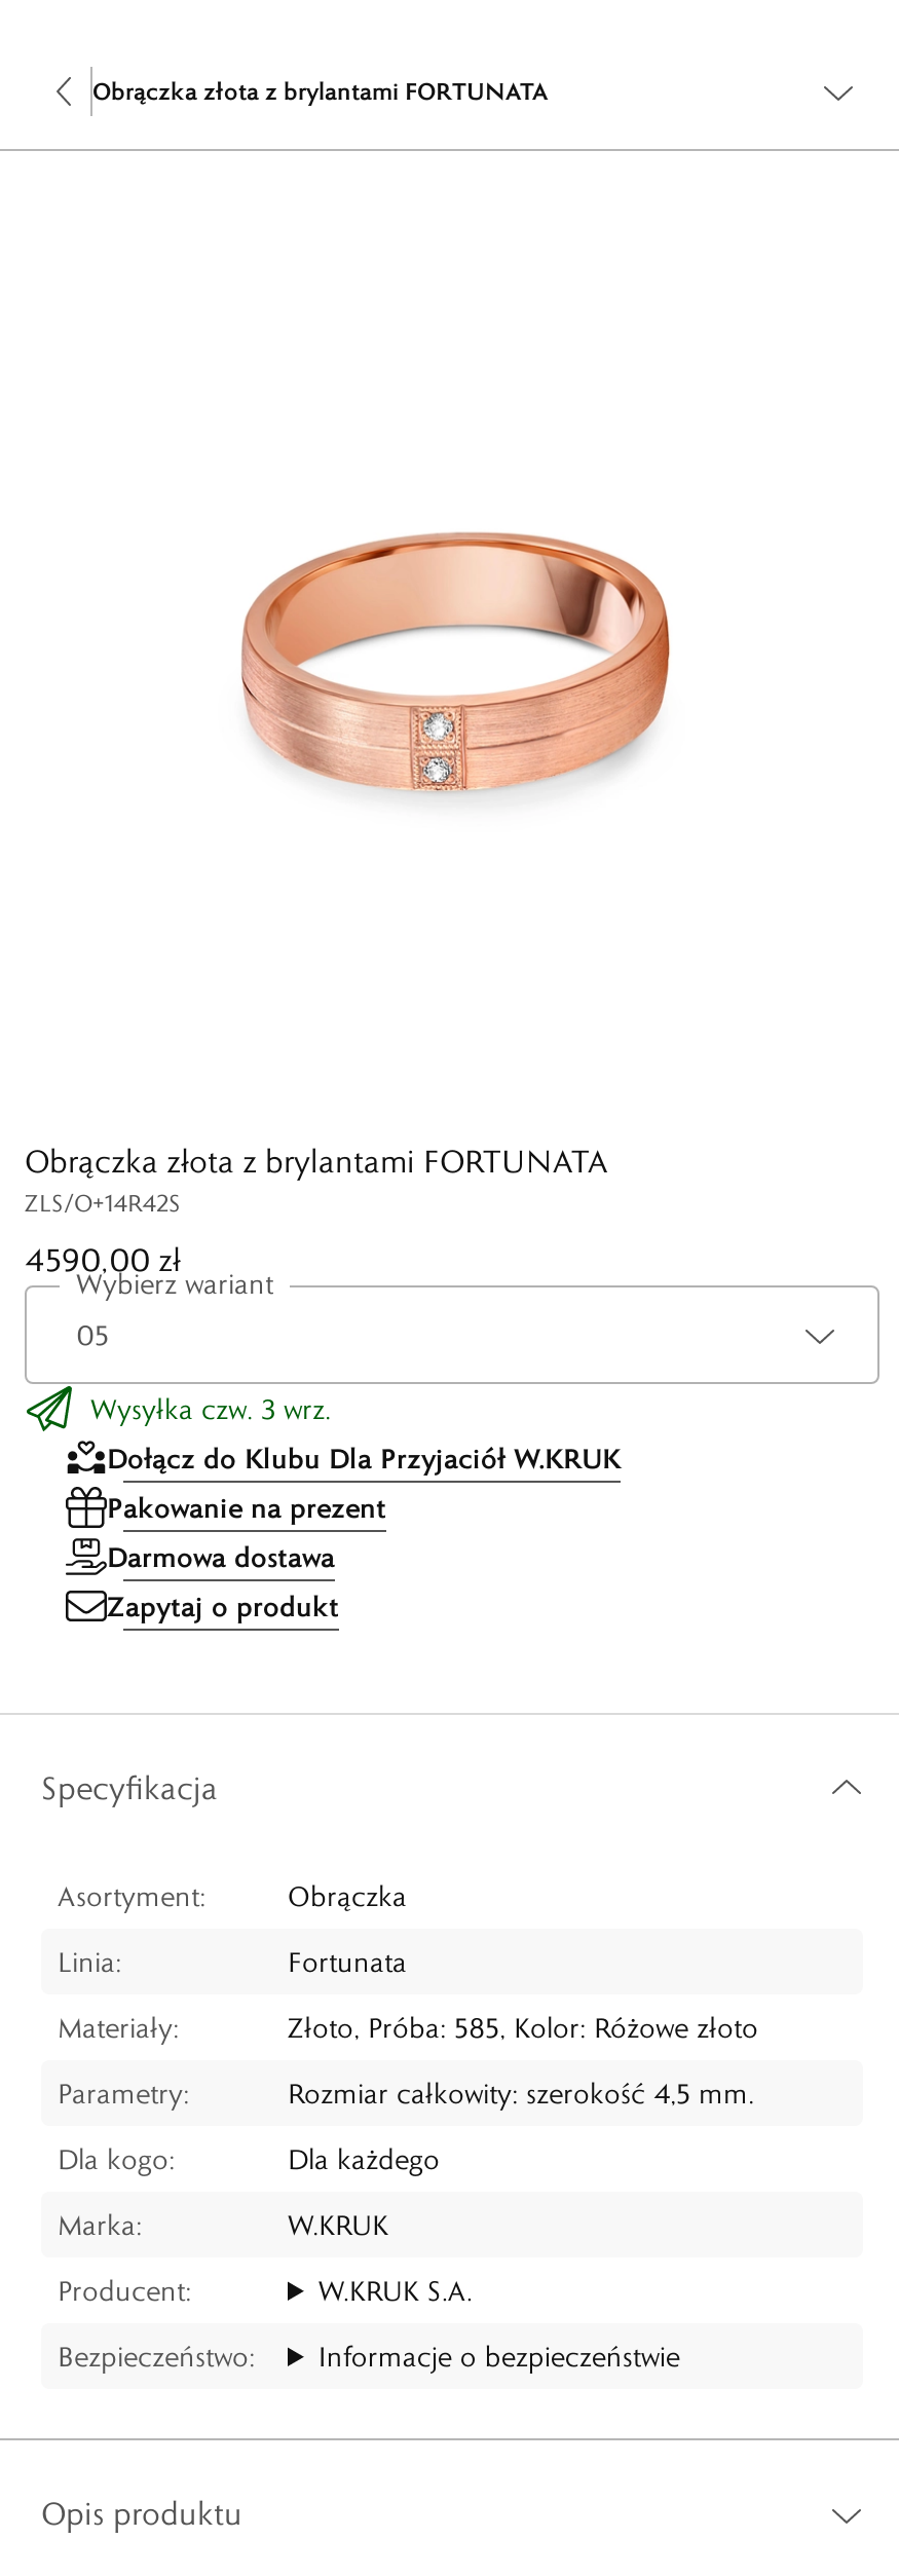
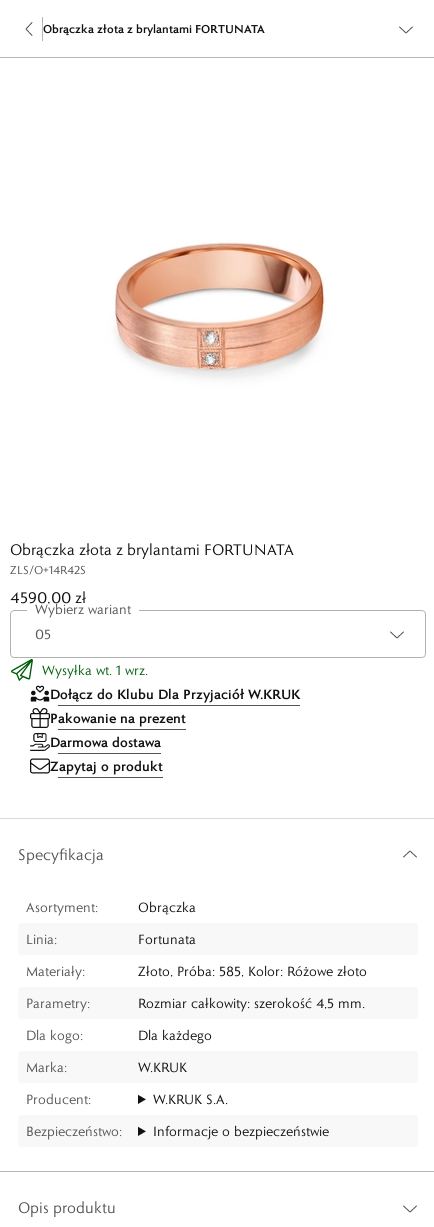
[90,1390,331,1427] Wysyłka czw. 3 wrz. -> [42,661,148,679] Wysyłka wt. 1 wrz.

